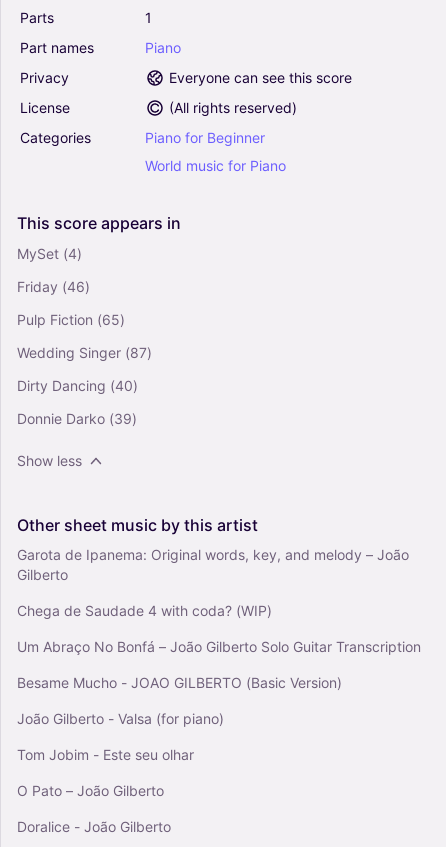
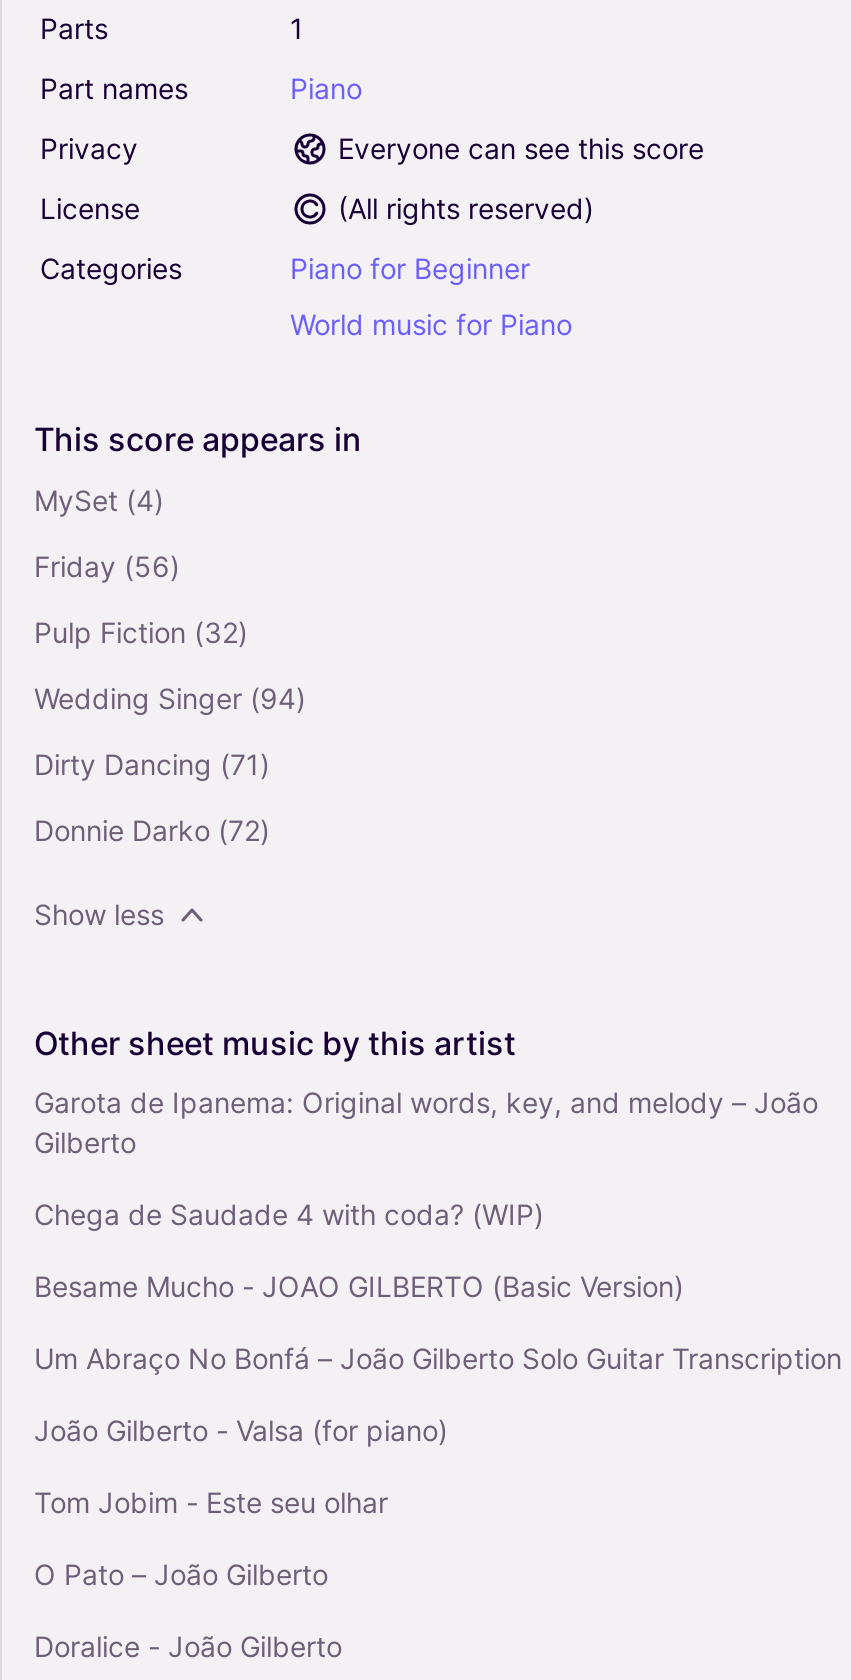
[17,278,90,295] Friday (46) -> [34,549,180,583] Friday (56)
[17,311,125,328] Pulp Fiction (65) -> [34,615,248,649] Pulp Fiction (32)
[17,344,152,361] Wedding Singer (87) -> [34,681,306,715] Wedding Singer (94)
[17,377,138,394] Dirty Dancing (40) -> [34,747,270,781] Dirty Dancing (71)
[17,410,137,427] Donnie Darko (39) -> [34,813,270,847] Donnie Darko (72)
moved [17,638,421,655] -> [34,1341,842,1375]: Um Abraço No Bonfá – João Gilberto Solo Guitar Transcription
moved [17,674,342,691] -> [34,1269,684,1303]: Besame Mucho - JOAO GILBERTO (Basic Version)

